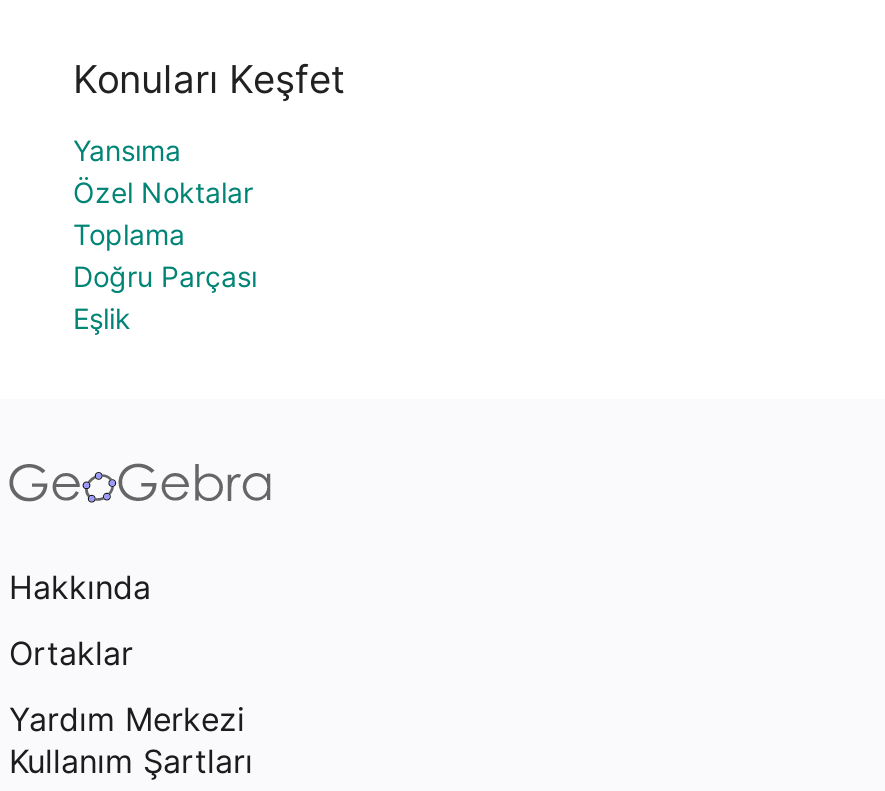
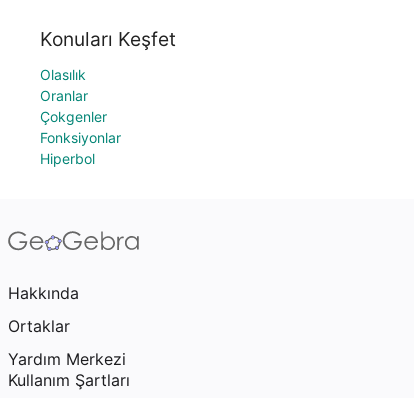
[73,133,257,335] Yansıma | Özel Noktalar | Toplama | Doğru Parçası | Eşlik -> [40,66,121,167] Olasılık | Oranlar | Çokgenler | Fonksiyonlar | Hiperbol

